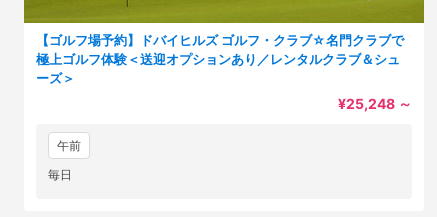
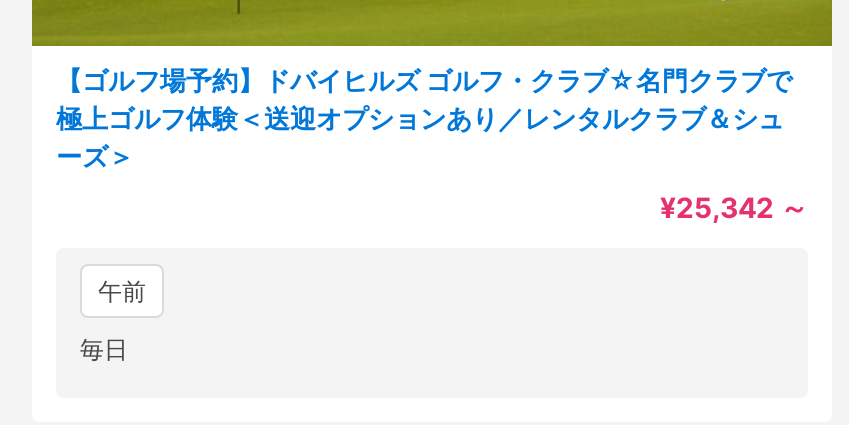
[338,95,412,112] ¥25,248～ -> [660,190,808,224] ¥25,342～

